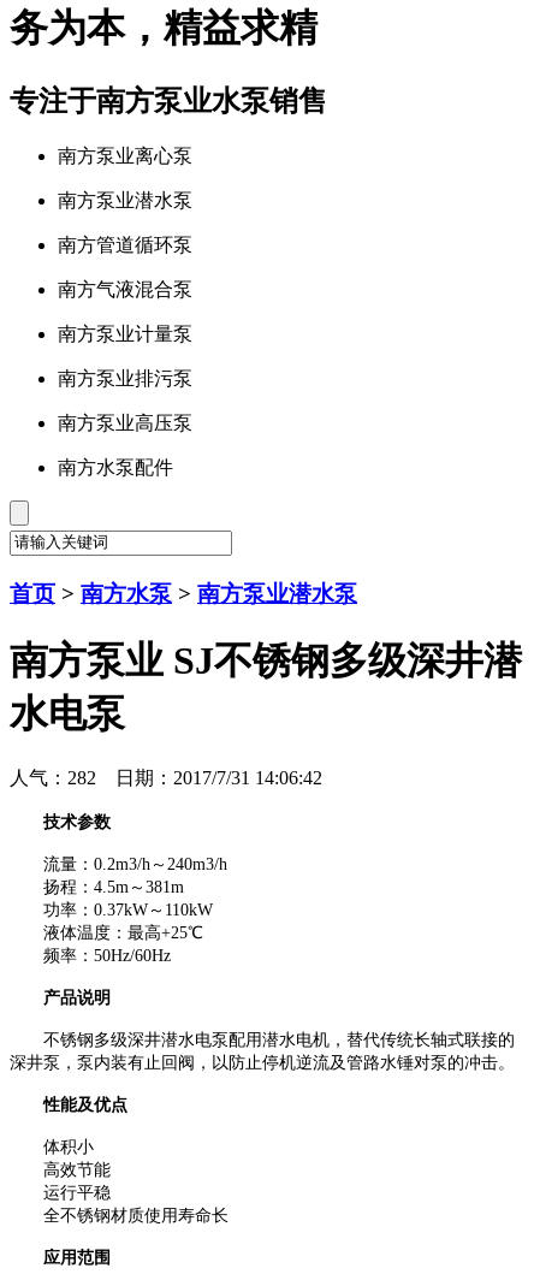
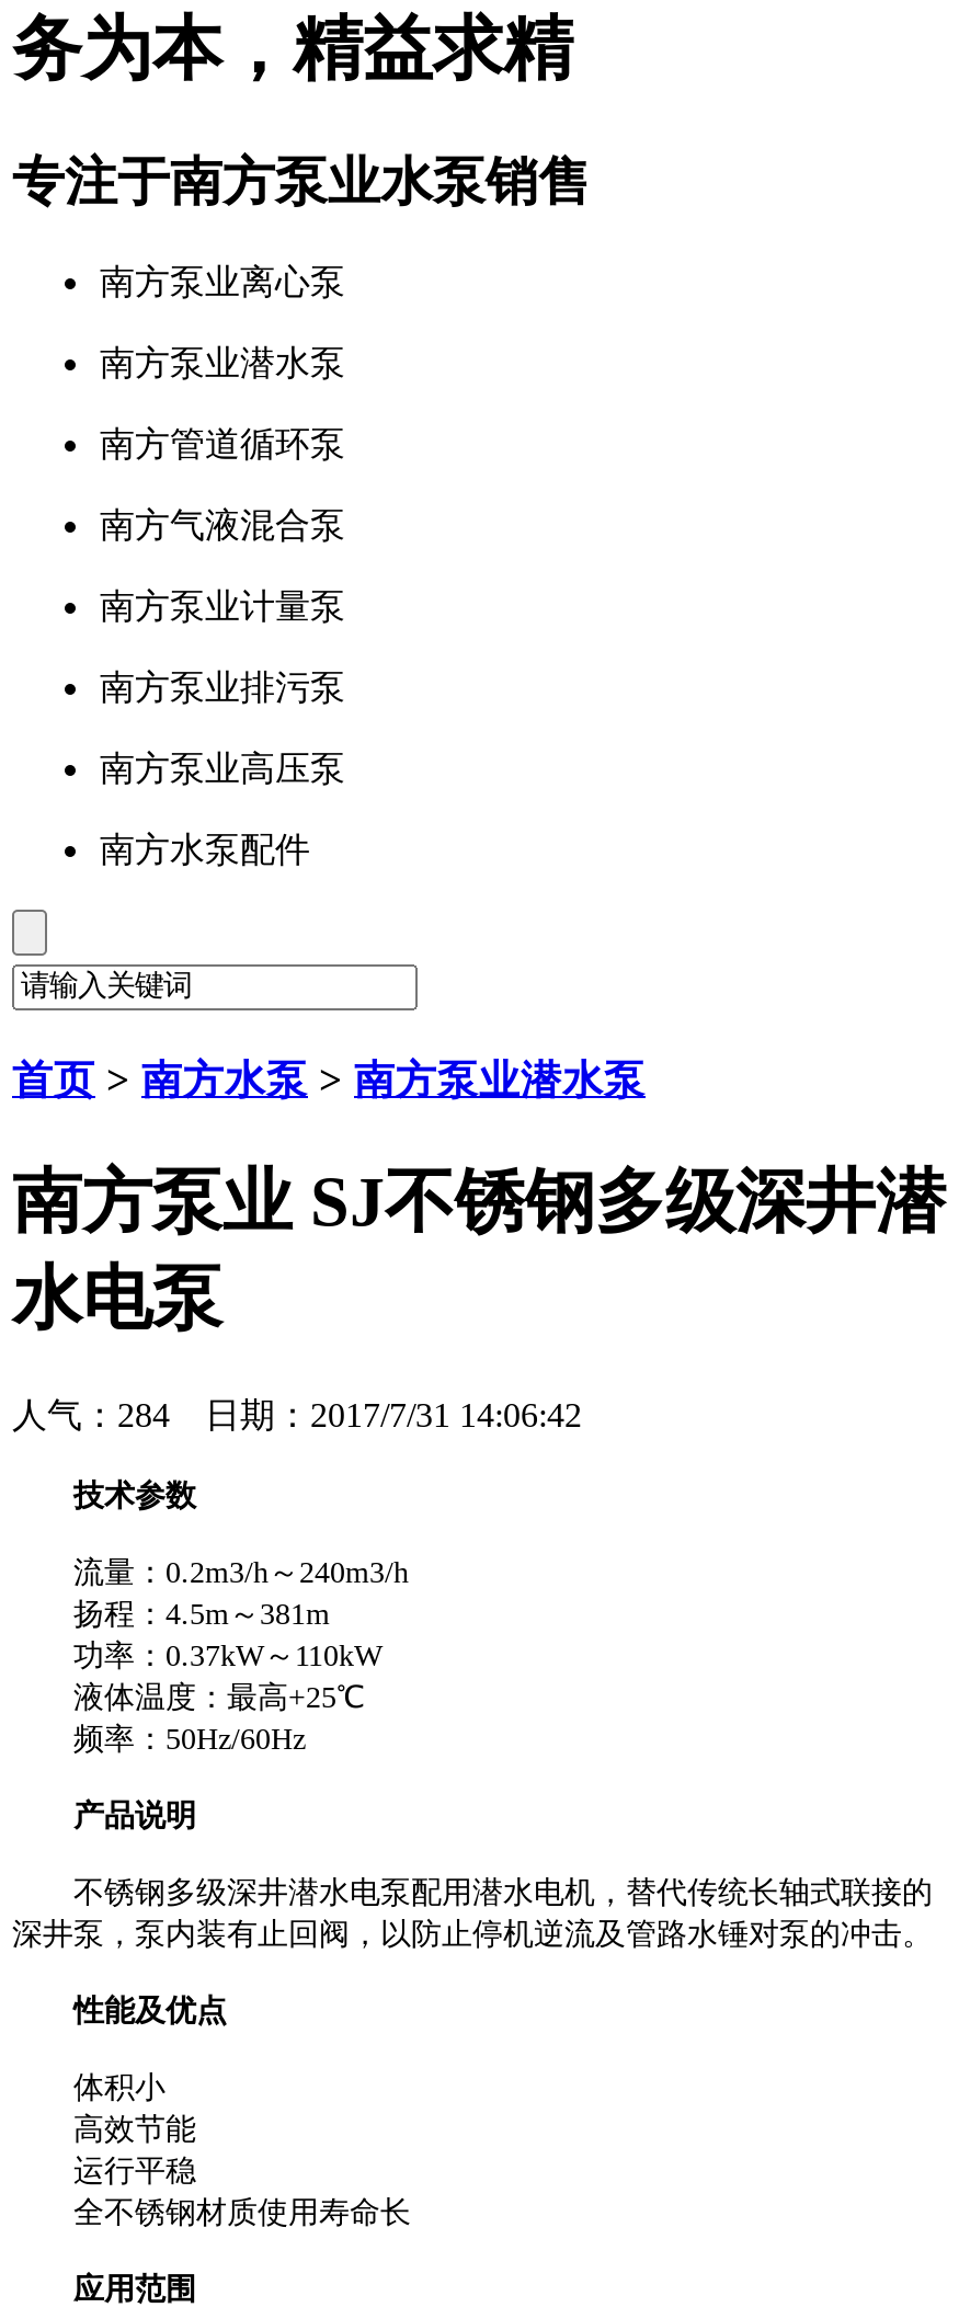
[10,768,322,788] 人气：282日期：2017/7/31 14:06:42 -> [12,1397,582,1434] 人气：284日期：2017/7/31 14:06:42

